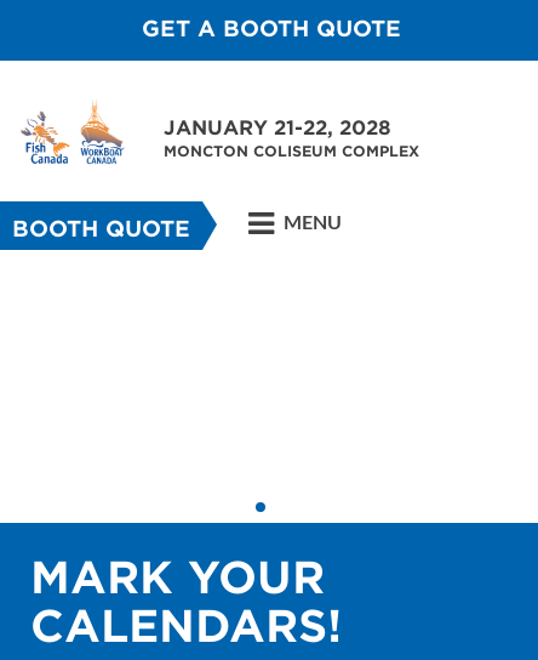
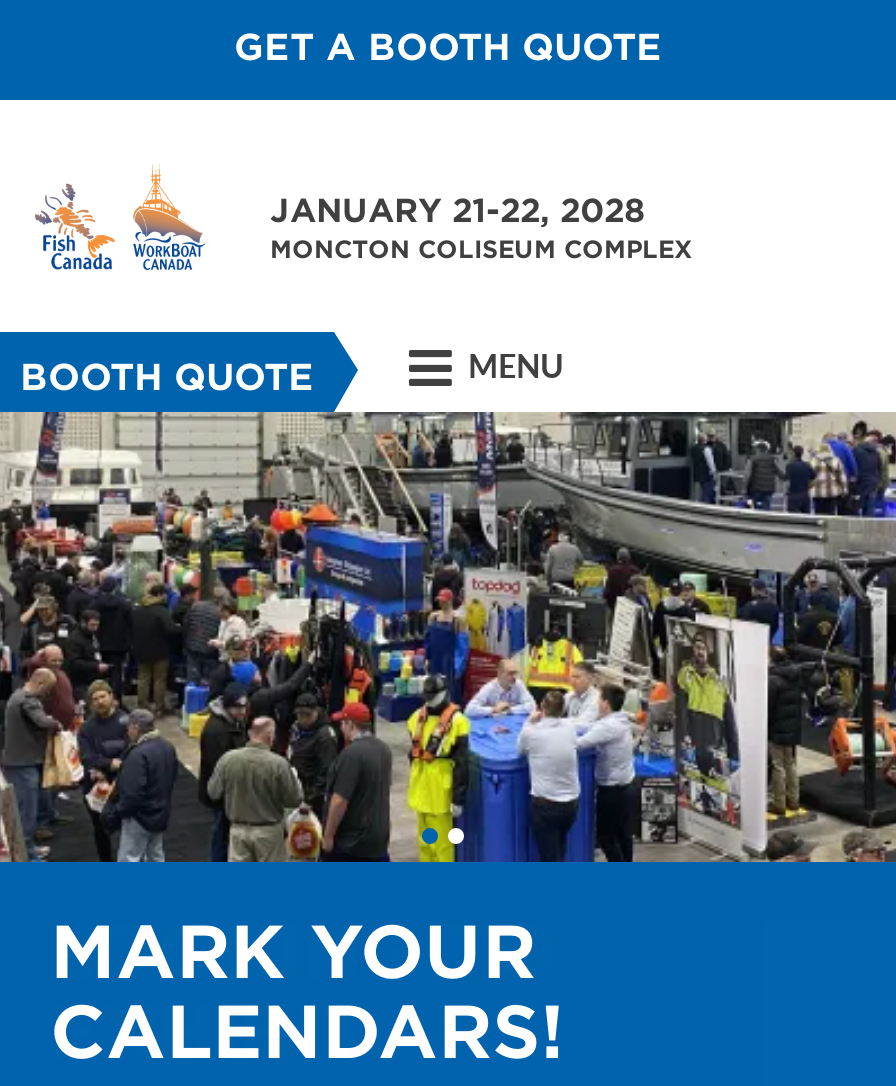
none -> [6,410,890,864] [image]

